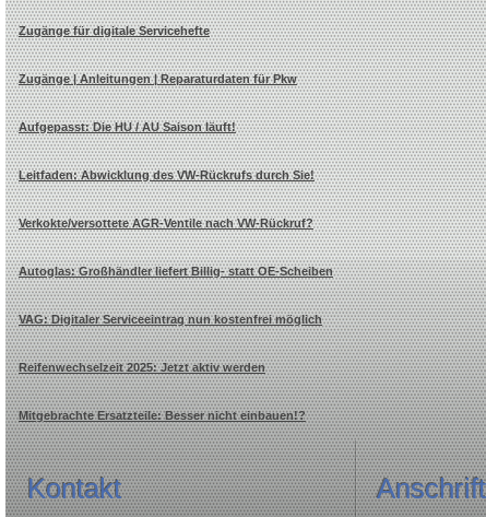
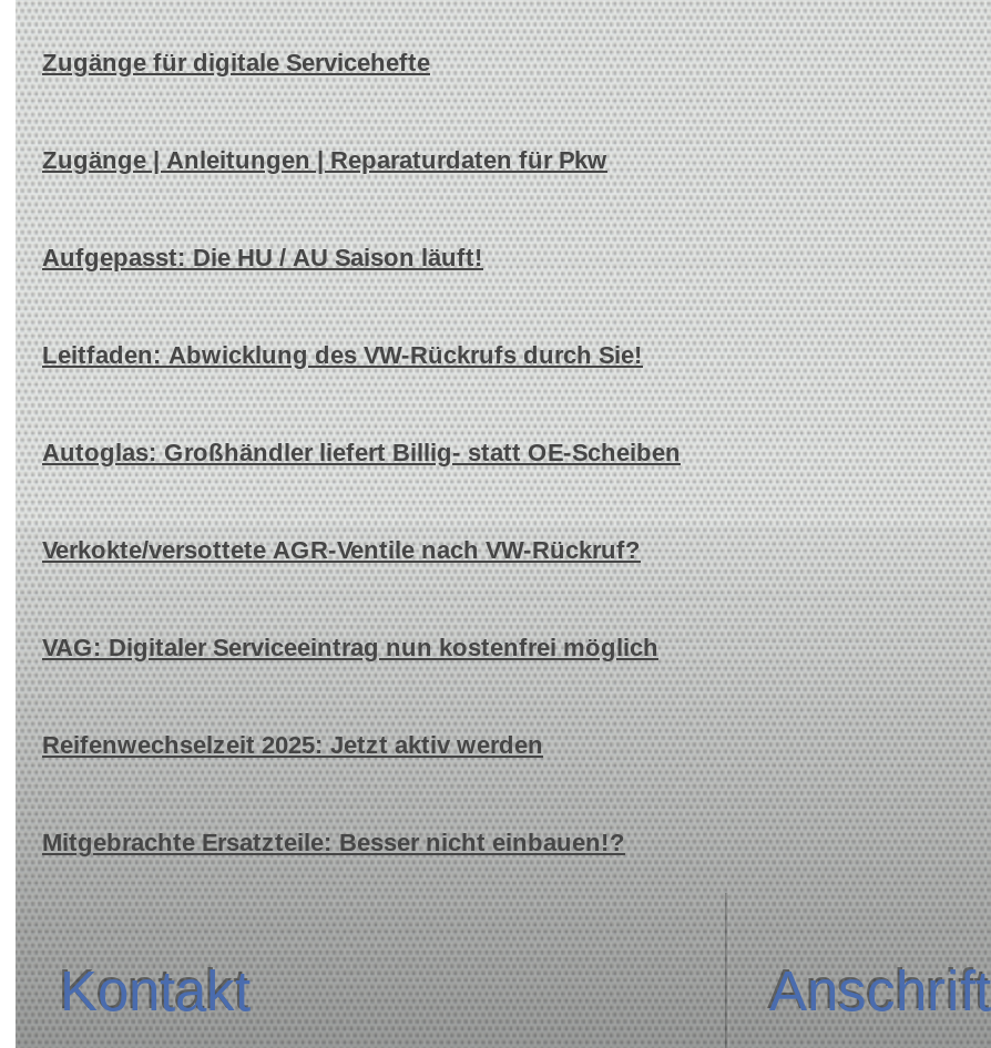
moved [19,216,313,229] -> [42,535,641,562]: Verkokte/versottete AGR-Ventile nach VW-Rückruf?
moved [19,264,333,277] -> [42,438,681,464]: Autoglas: Großhändler liefert Billig- statt OE-Scheiben

